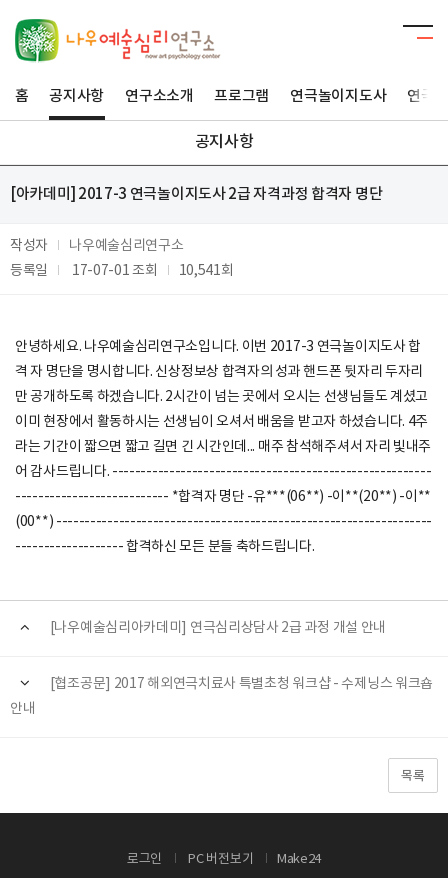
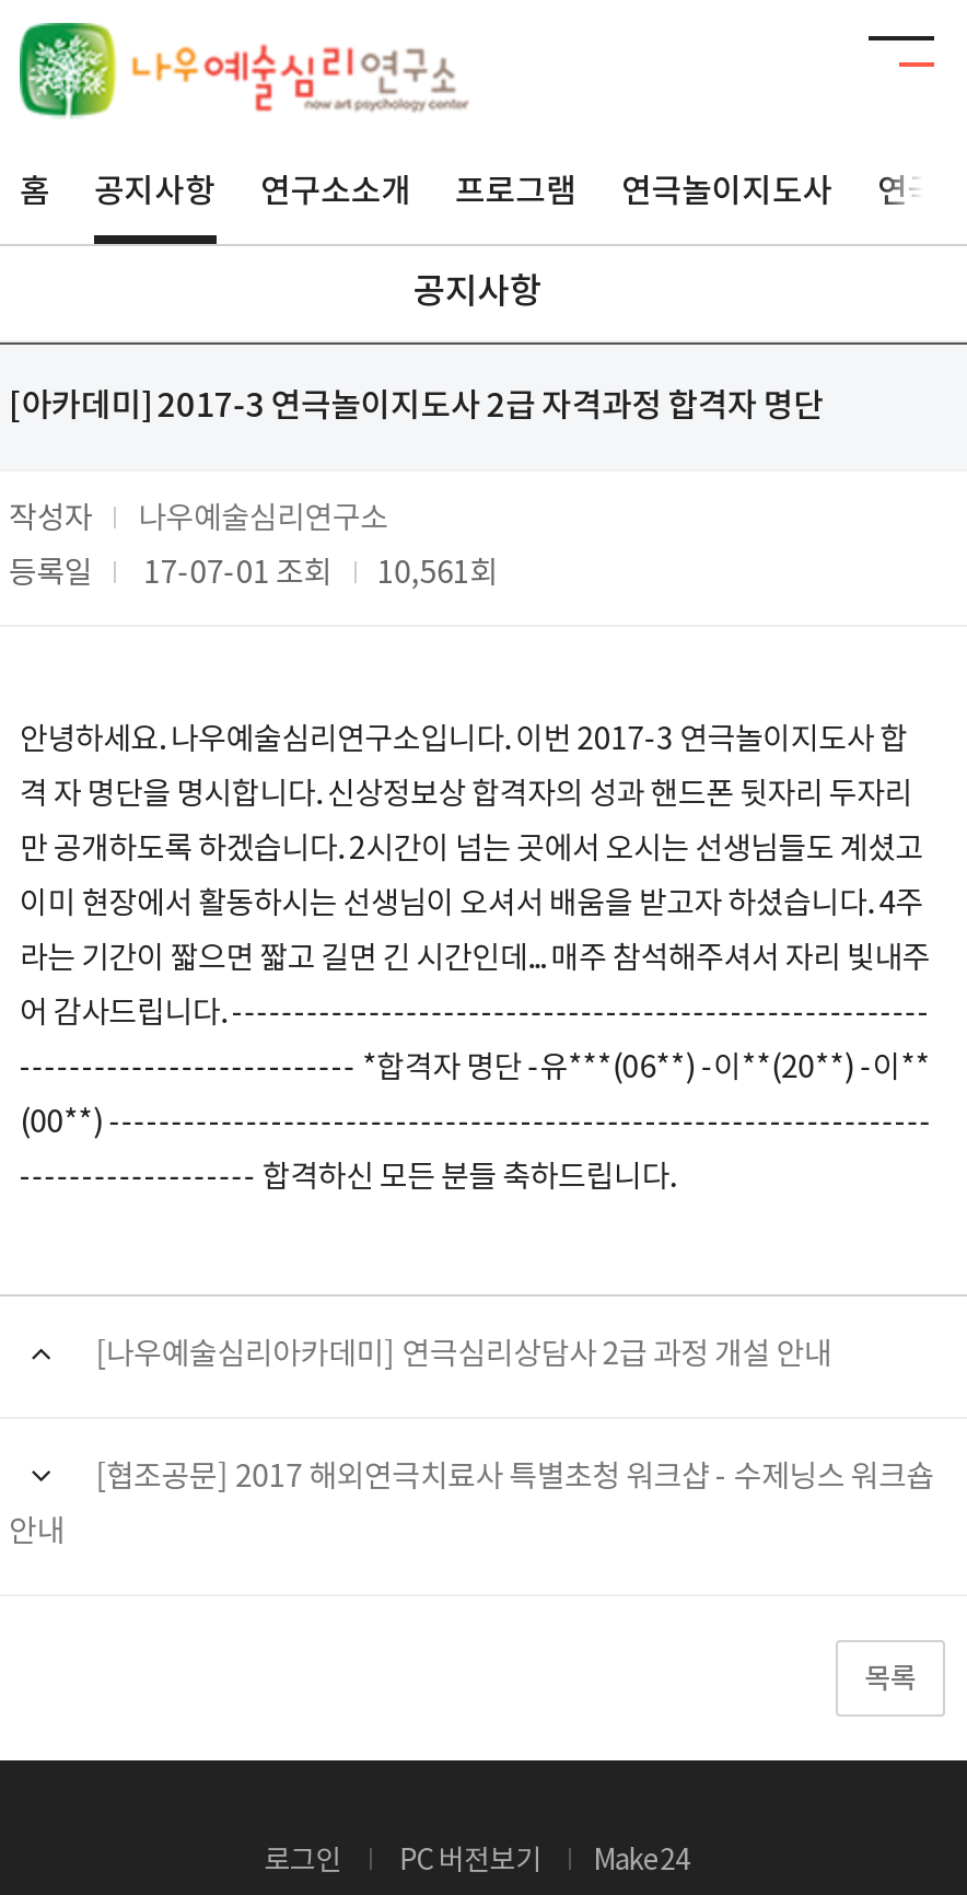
[10,263,233,279] 등록일 17-07-01 조회 10,541회 -> [9,557,498,592] 등록일 17-07-01 조회 10,561회

